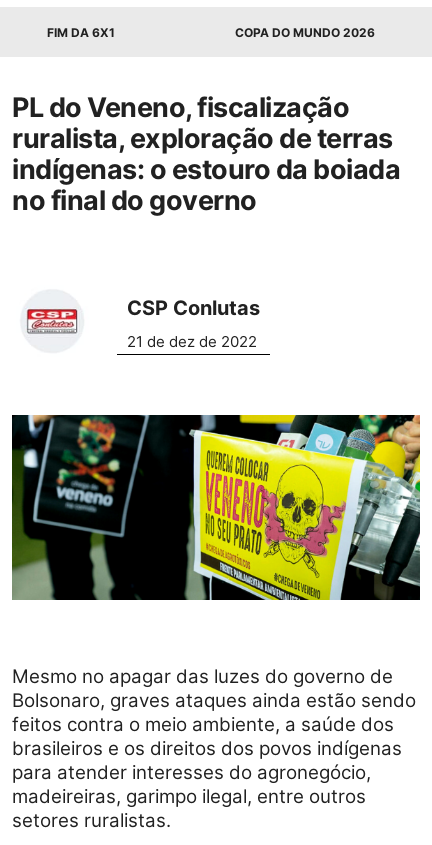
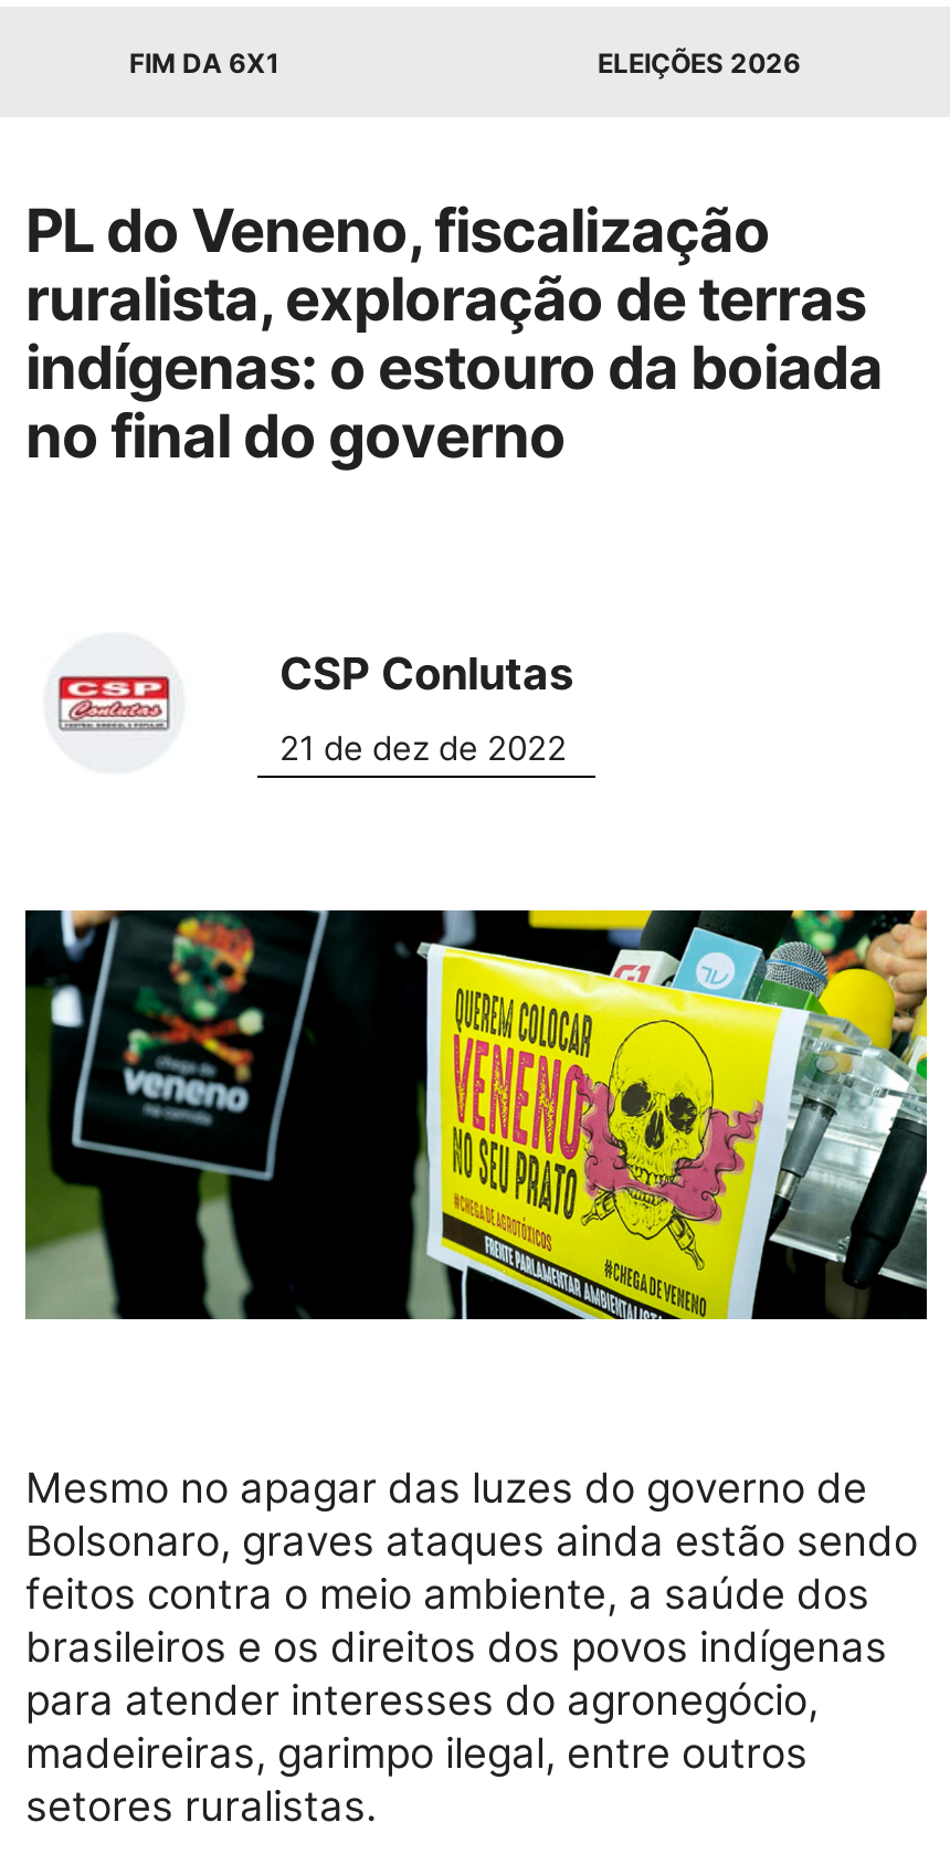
[235,25,375,40] COPA DO MUNDO 2026 -> [598,48,801,81] ELEIÇÕES 2026

